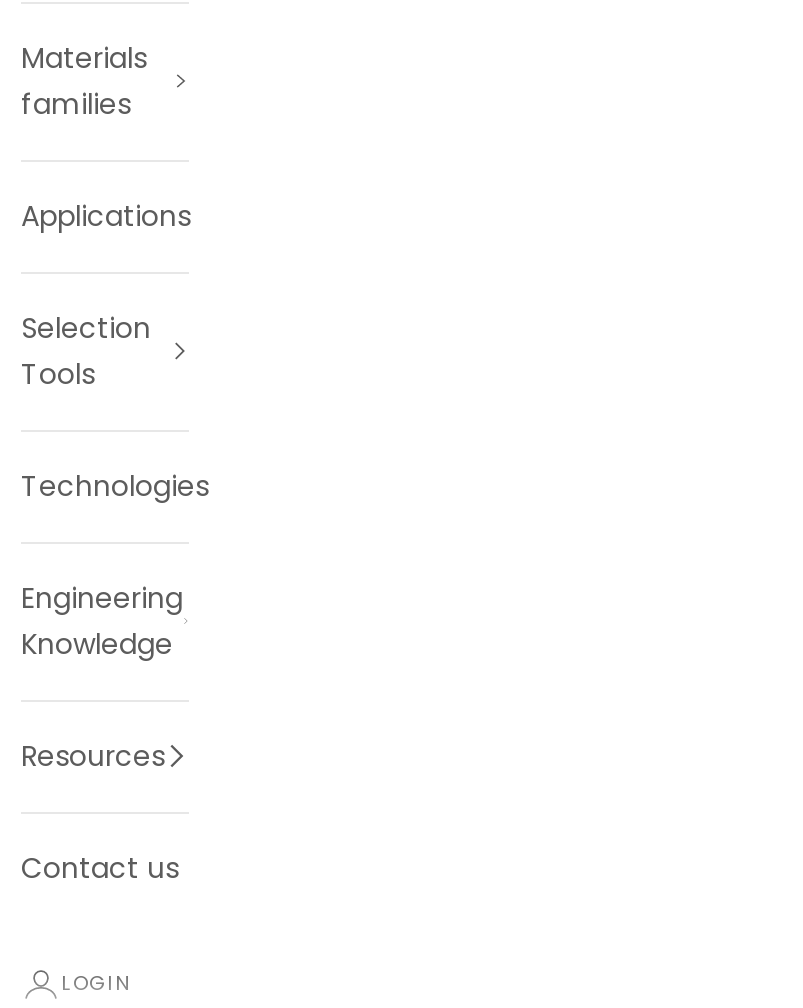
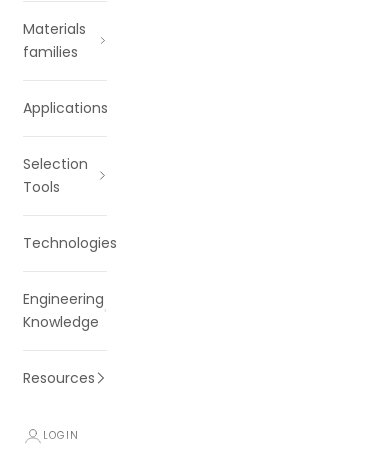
[21,847,179,887] Contact us -> none

